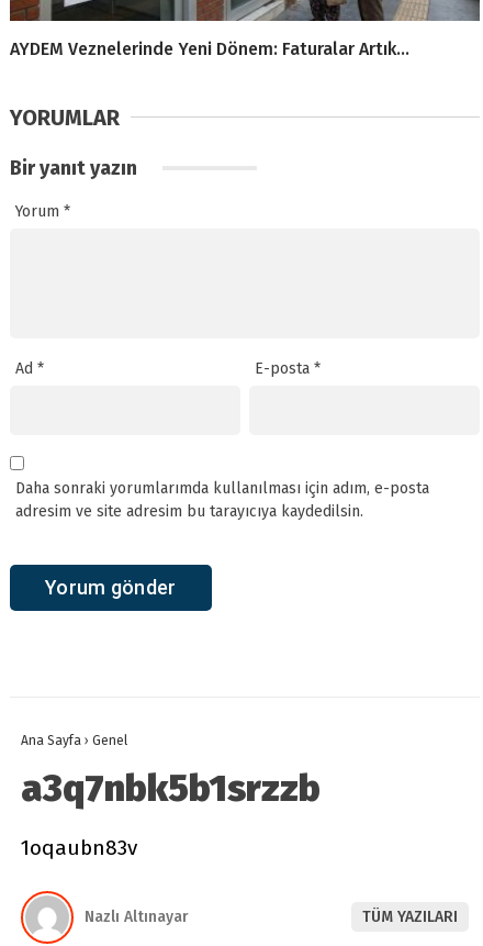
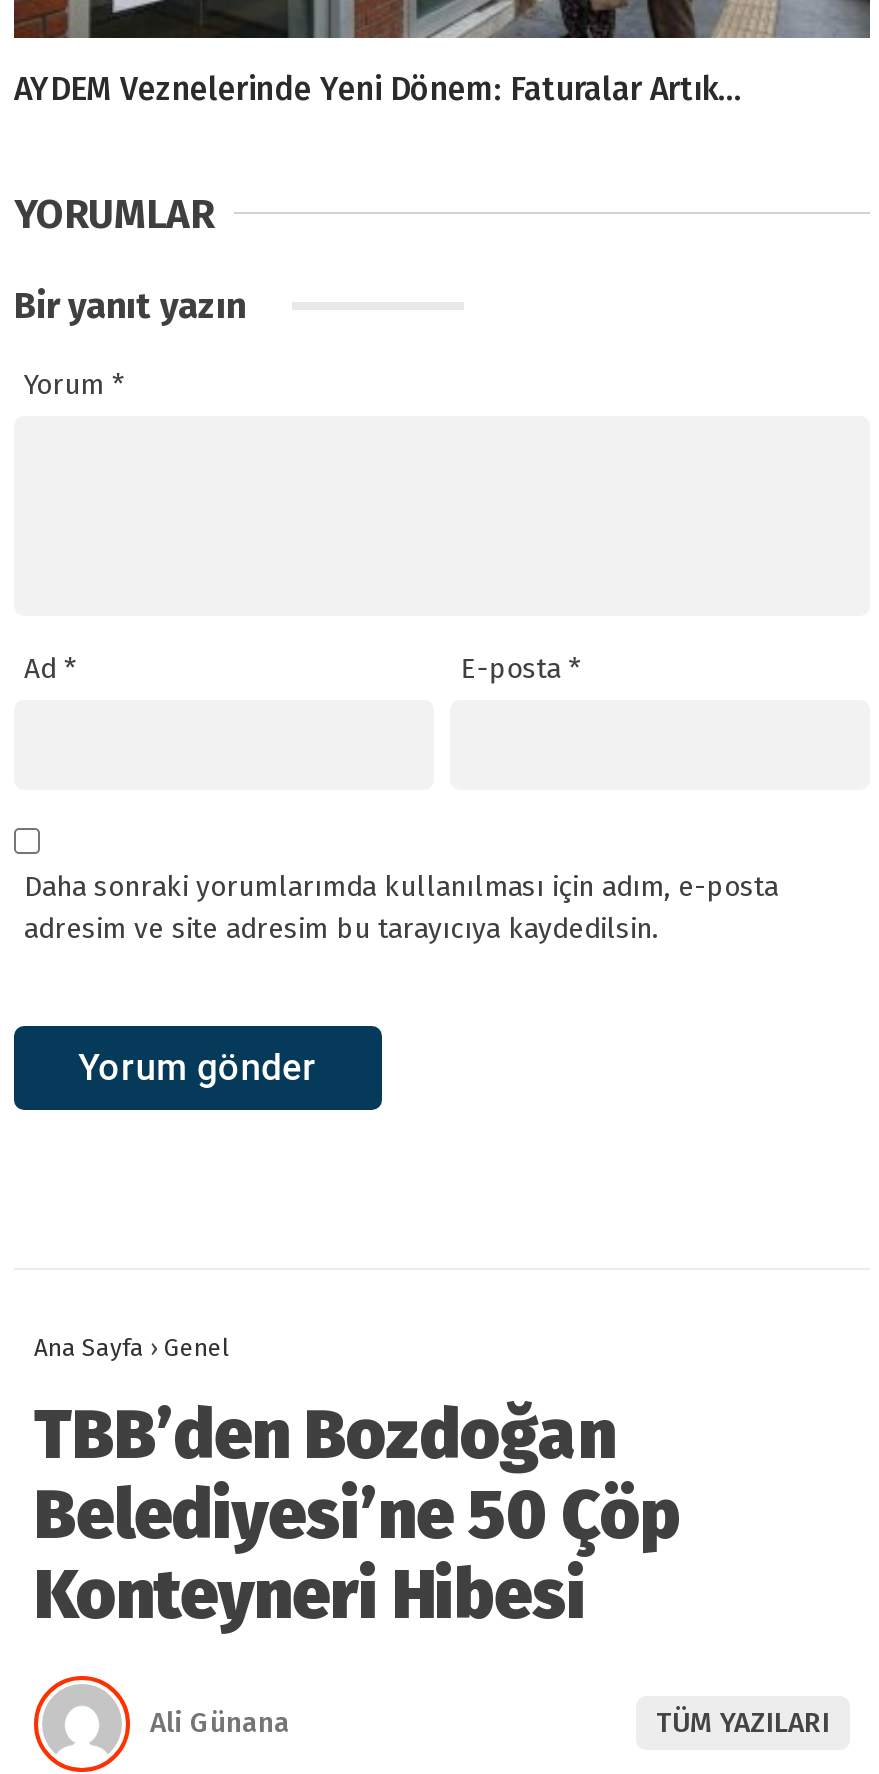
[21,766,321,926] a3q7nbk5b1srzzb | 1oqaubn83v | Nazlı Altınayar -> [34,1394,680,1741] TBB’den Bozdoğan | Belediyesi’ne 50 Çöp | Konteyneri Hibesi | Ali Günana

